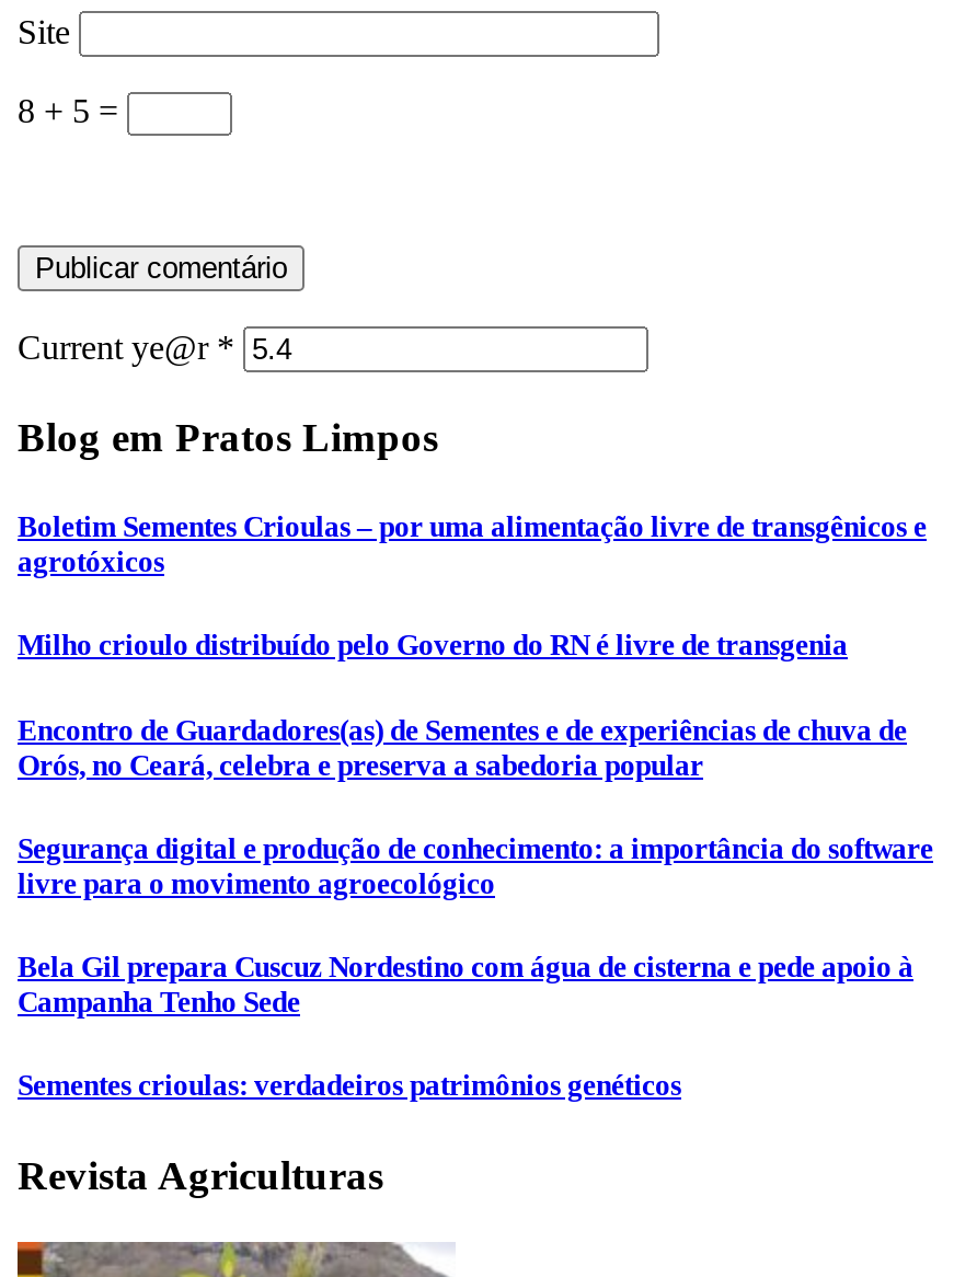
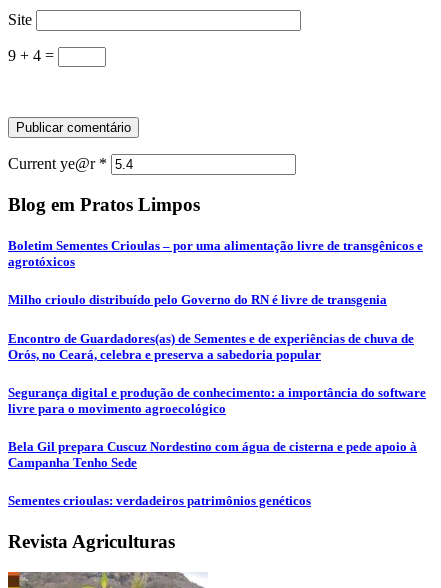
[18,93,127,130] 8 + 5 = -> [8,47,58,64] 9 + 4 =

